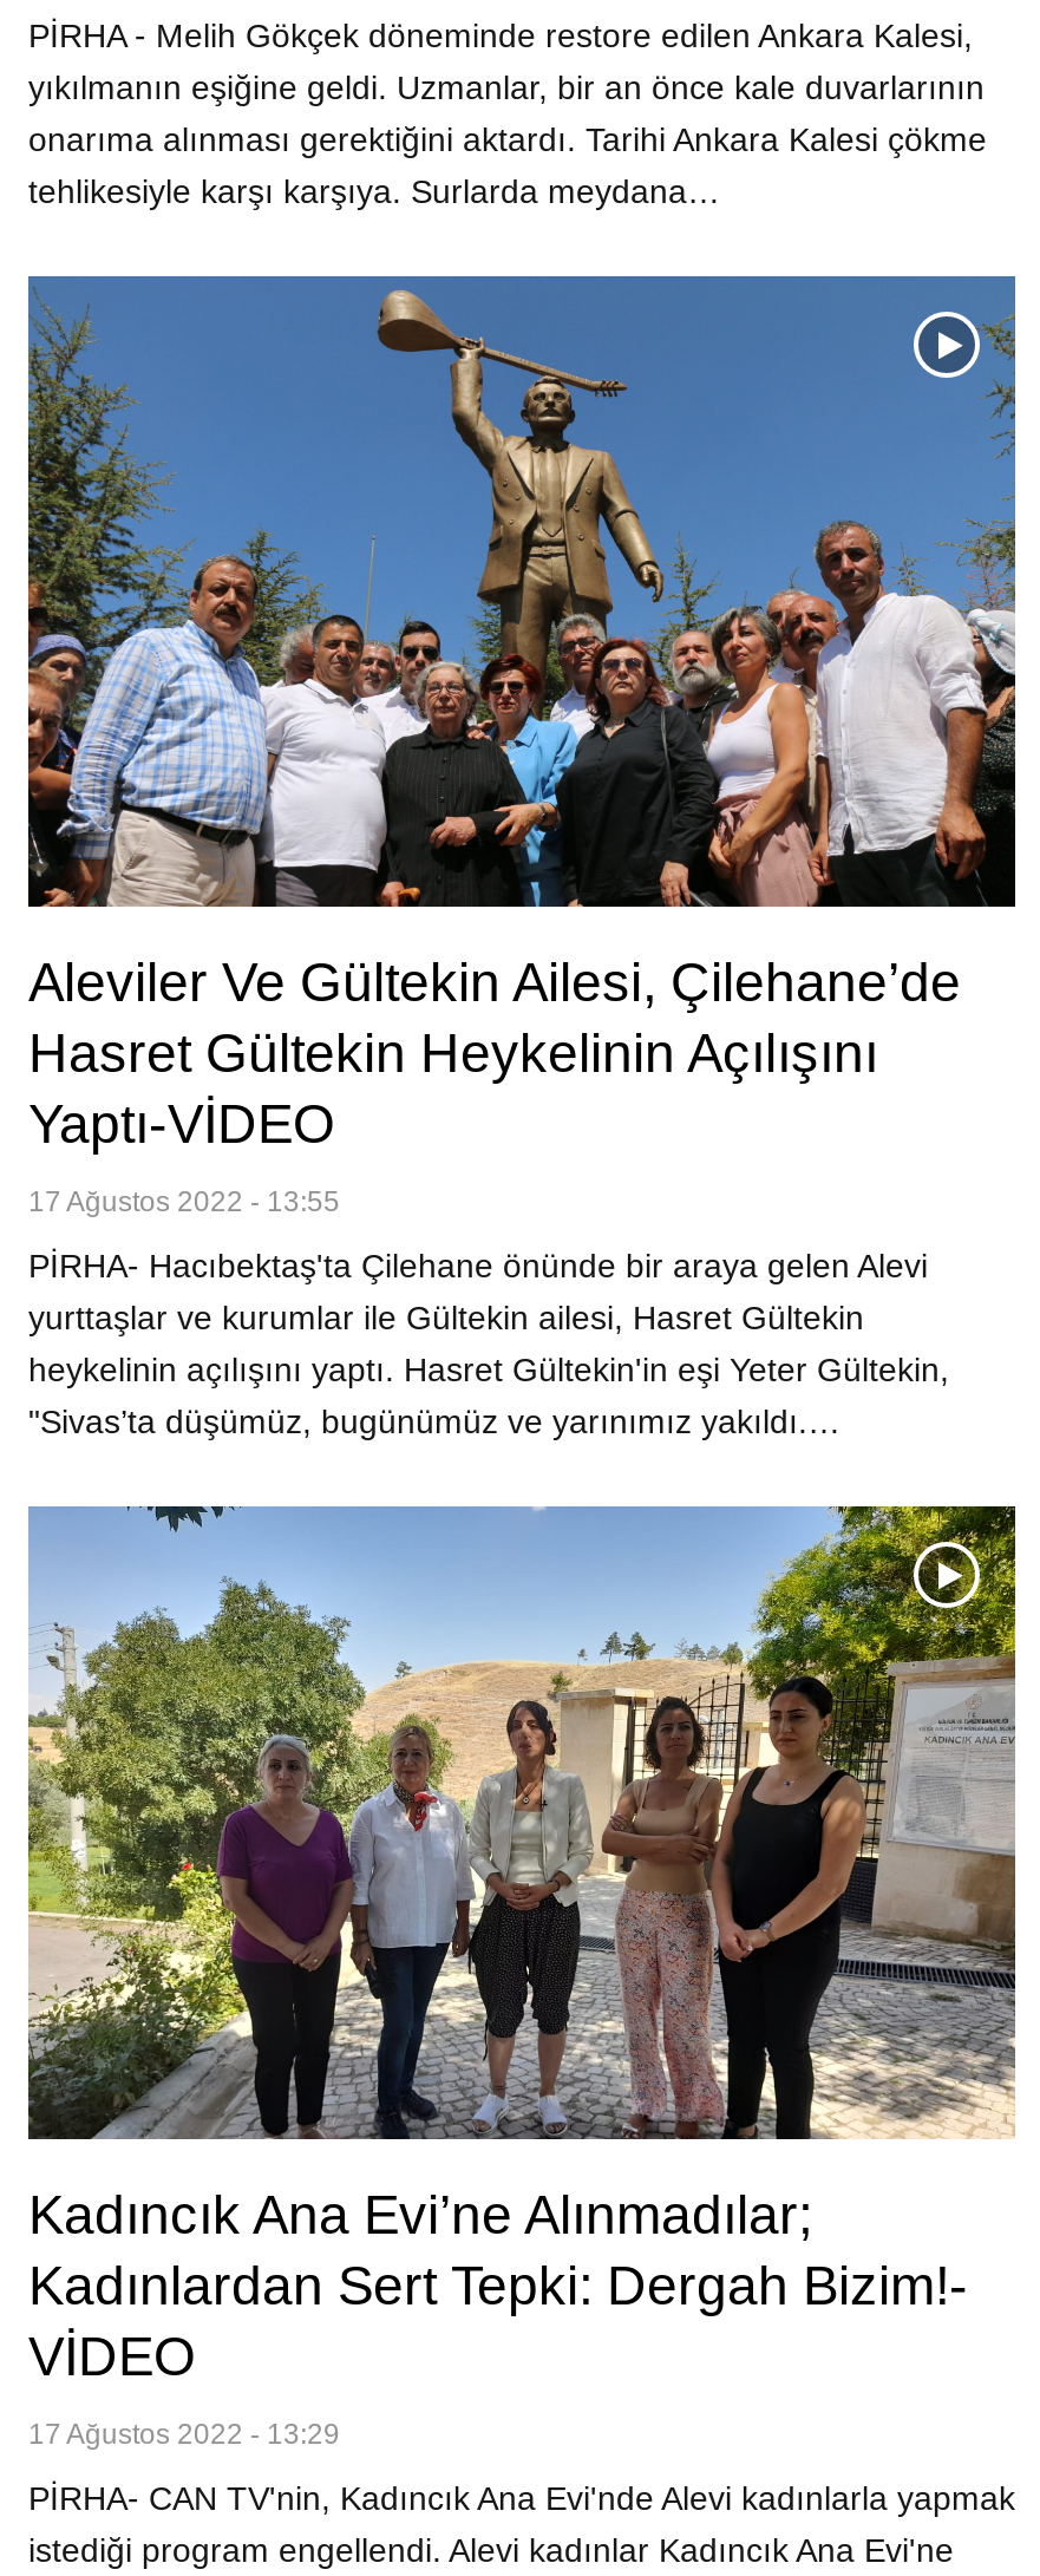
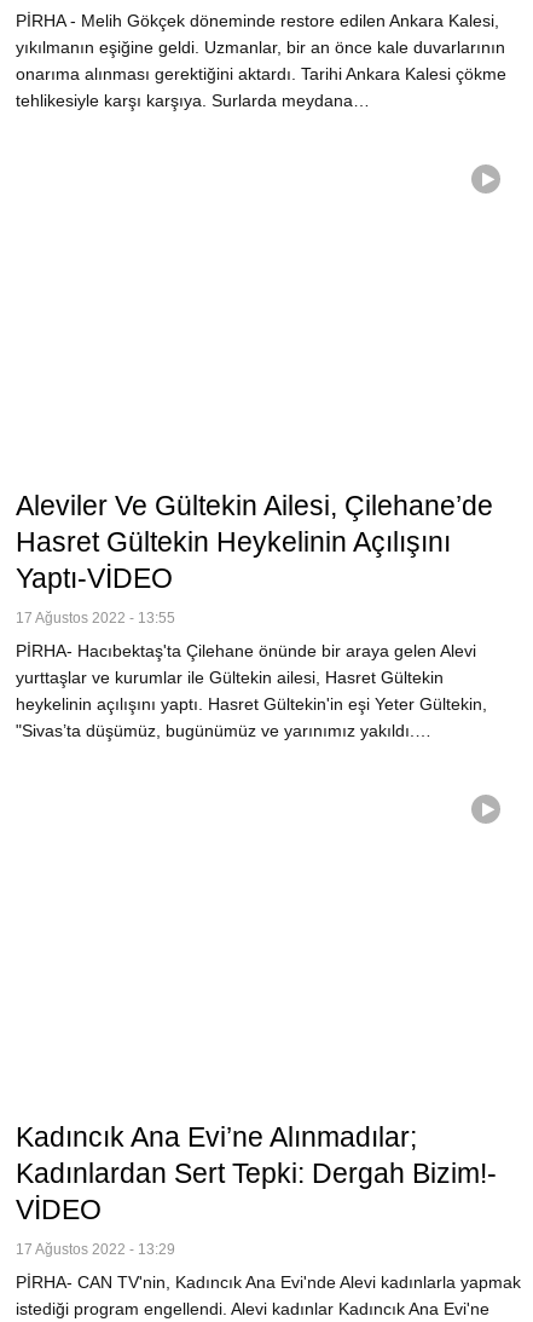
[26,274,1018,909] [image] -> none
[26,1504,1018,2142] [image] -> none

